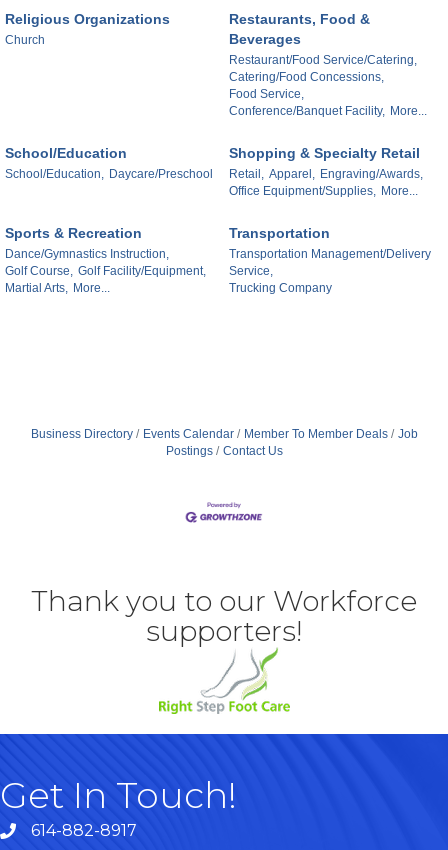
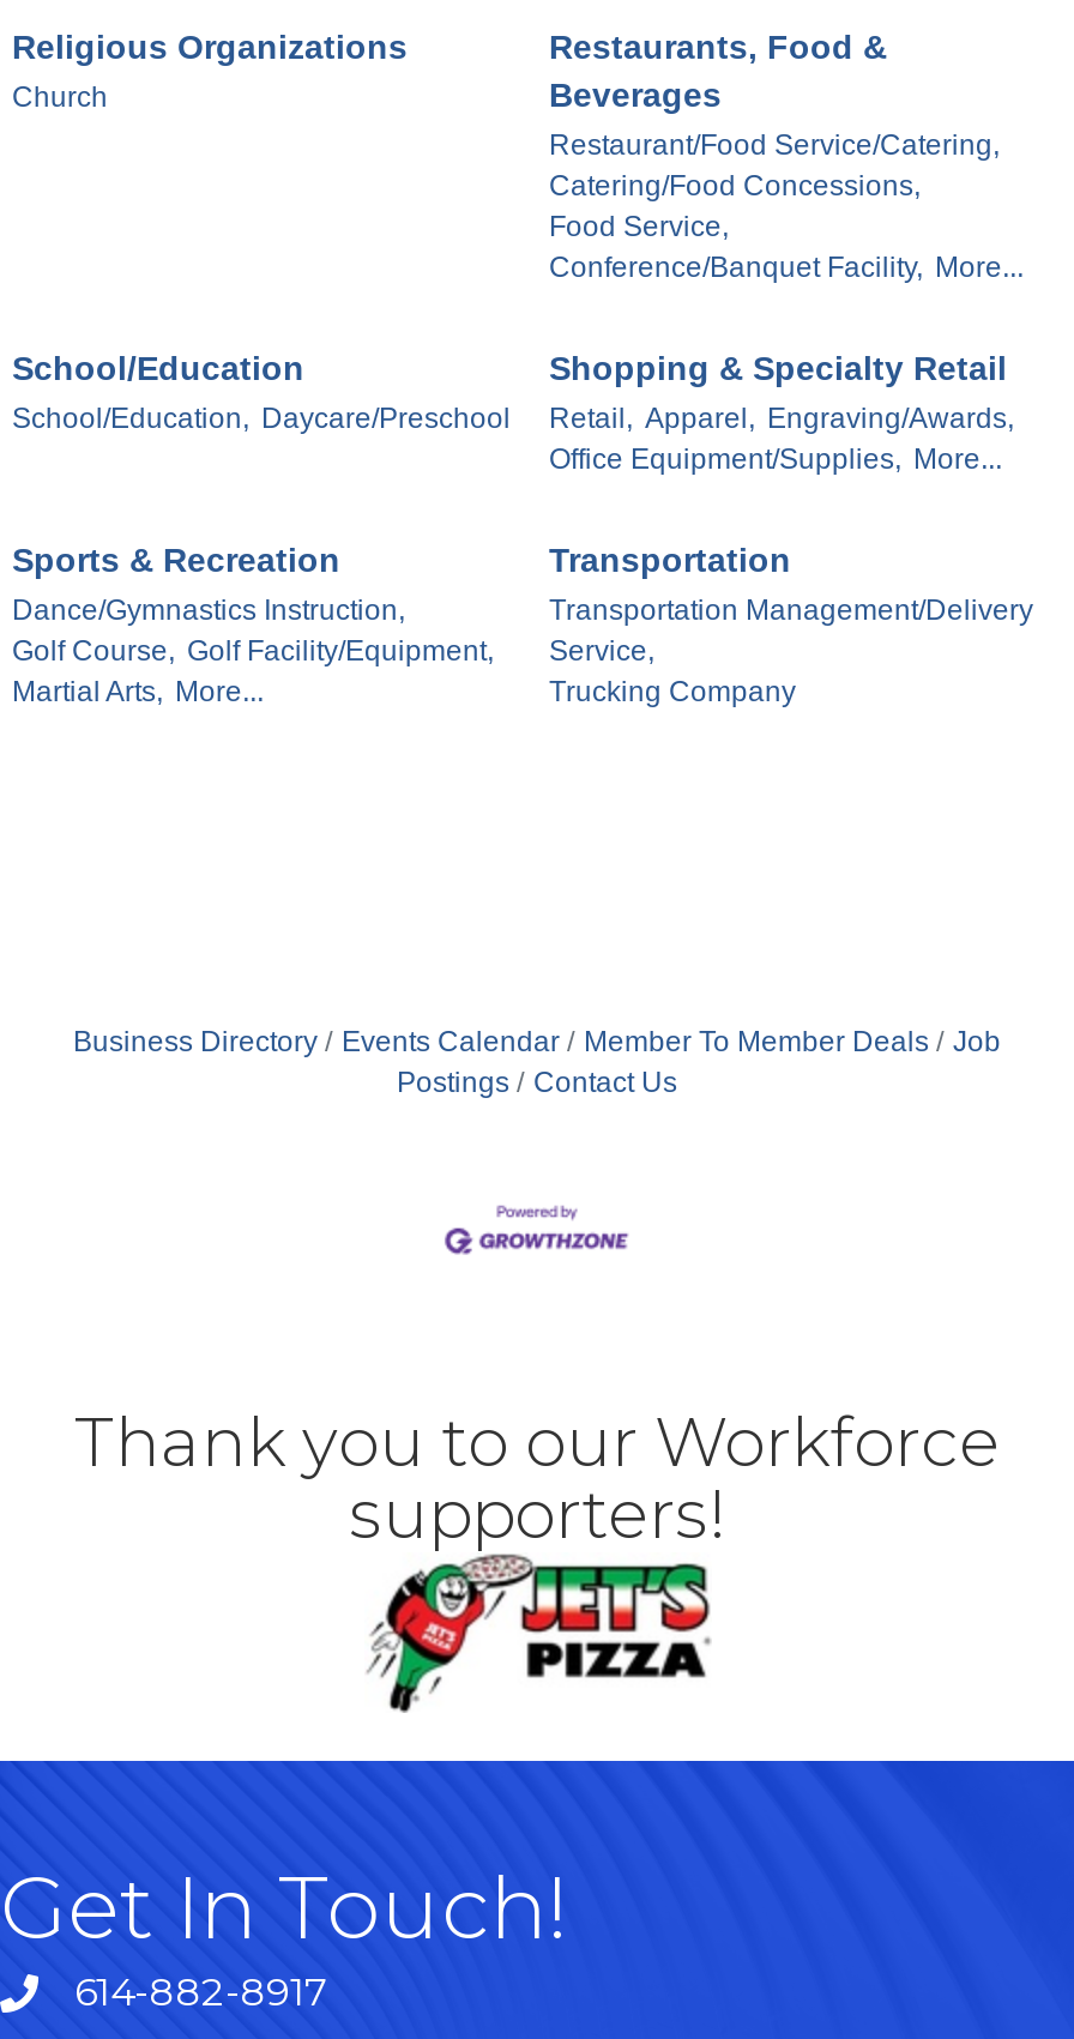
[156,651,296,715] [image] -> [367,1562,712,1713] [image]

